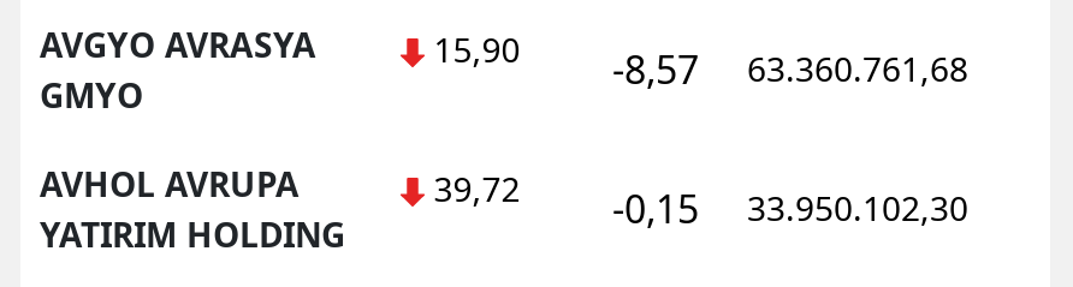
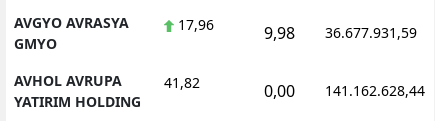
[434,26,520,72] 15,90 -> [178,15,214,34] 17,96
[612,43,699,96] -8,57 -> [264,22,295,44] 9,98
[747,46,968,91] 63.360.761,68 -> [325,23,417,42] 36.677.931,59
[434,166,520,211] 39,72 -> [164,73,200,92] 41,82
[612,183,699,235] -0,15 -> [264,80,295,102] 0,00
[747,185,968,231] 33.950.102,30 -> [325,81,425,100] 141.162.628,44

